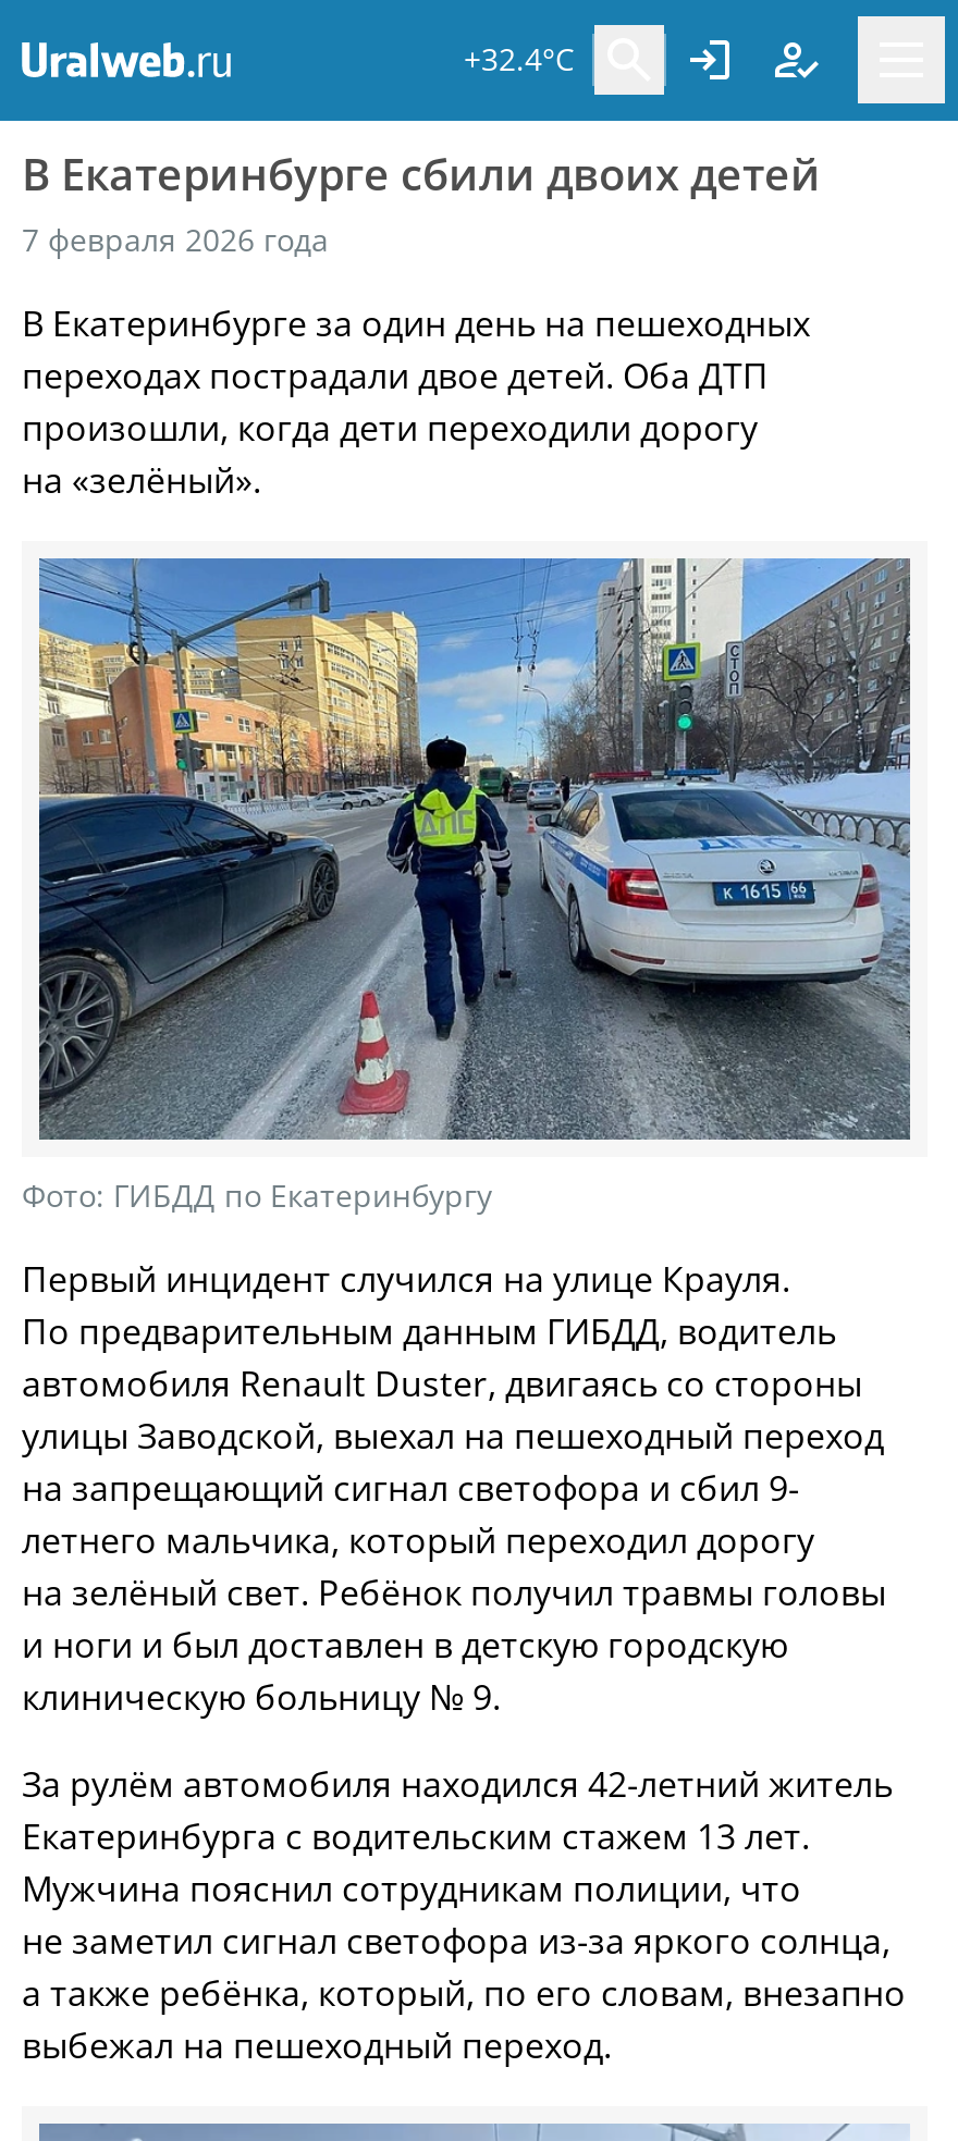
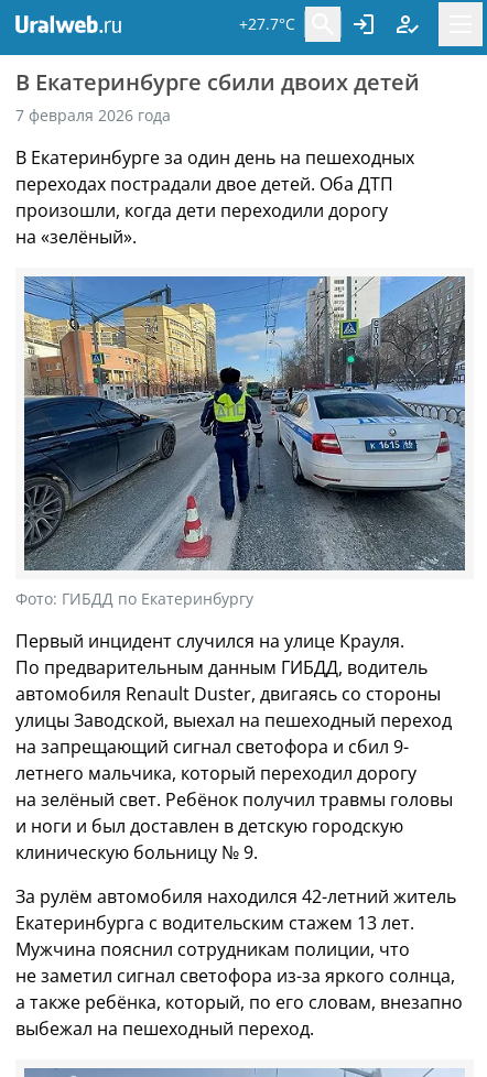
[464,38,575,79] +32.4°C -> [239,13,295,34] +27.7°C

